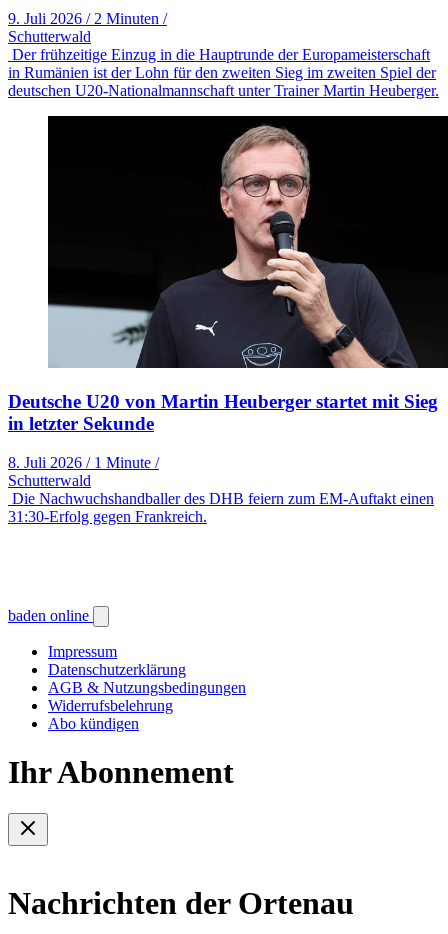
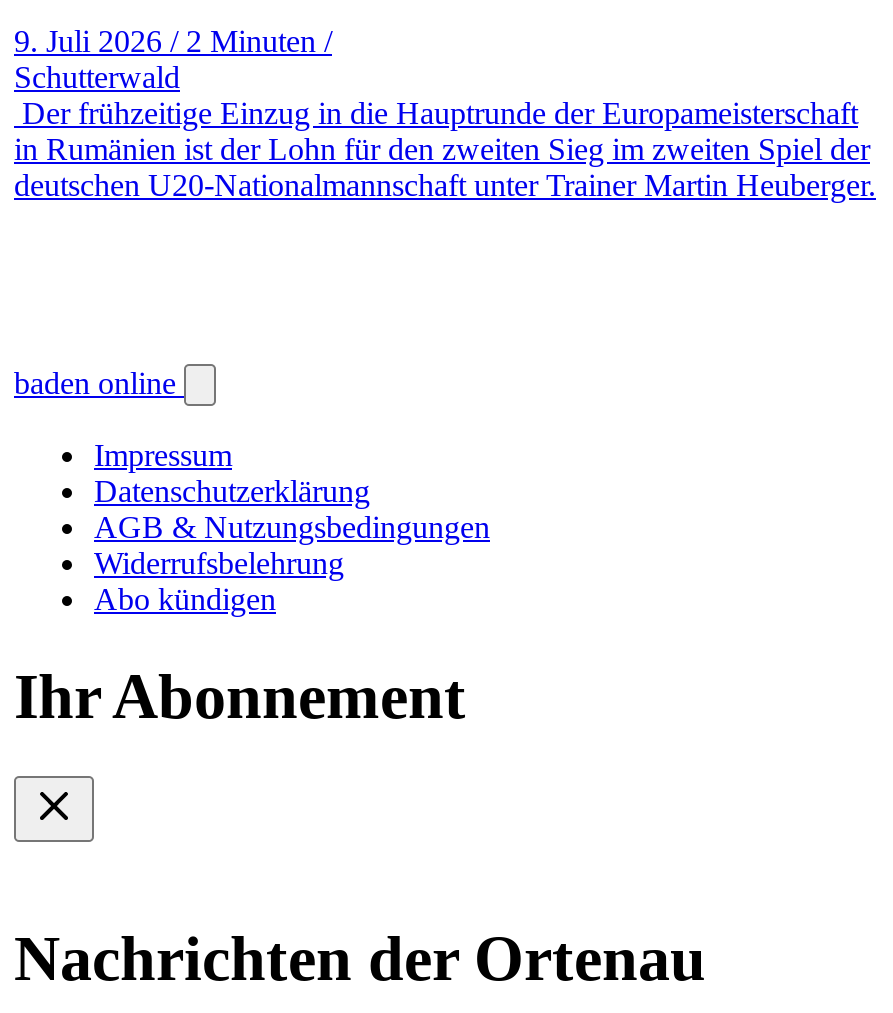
[8,115,445,525] [image] | Deutsche U20 von Martin Heuberger startet mit Sieg | in letzter Sekunde | 8. Juli 2026 / 1 Minute / | Schutterwald | Die Nachwuchshandballer des DHB feiern zum EM-Auftakt einen | 31:30-Erfolg gegen Frankreich. -> none

